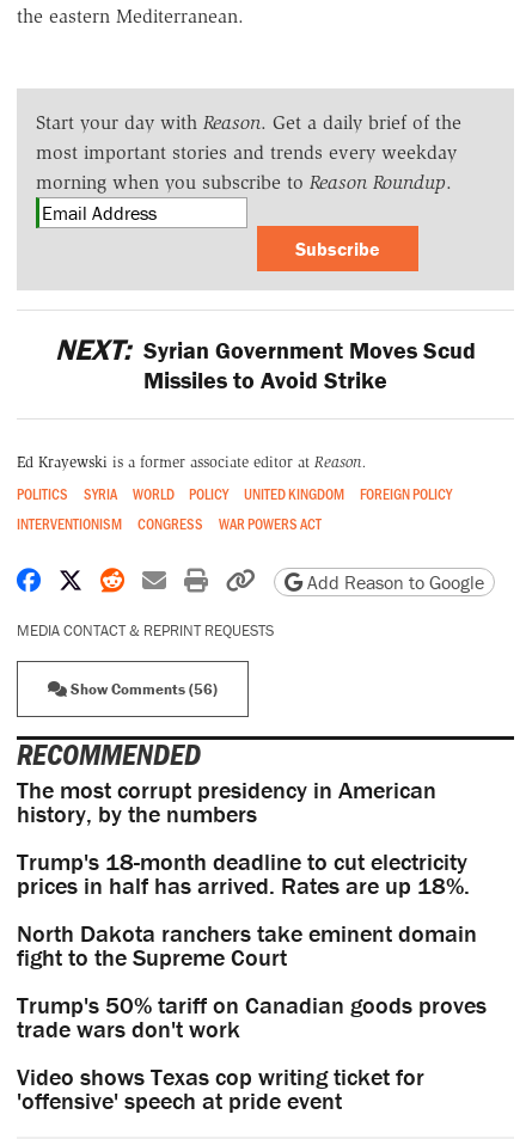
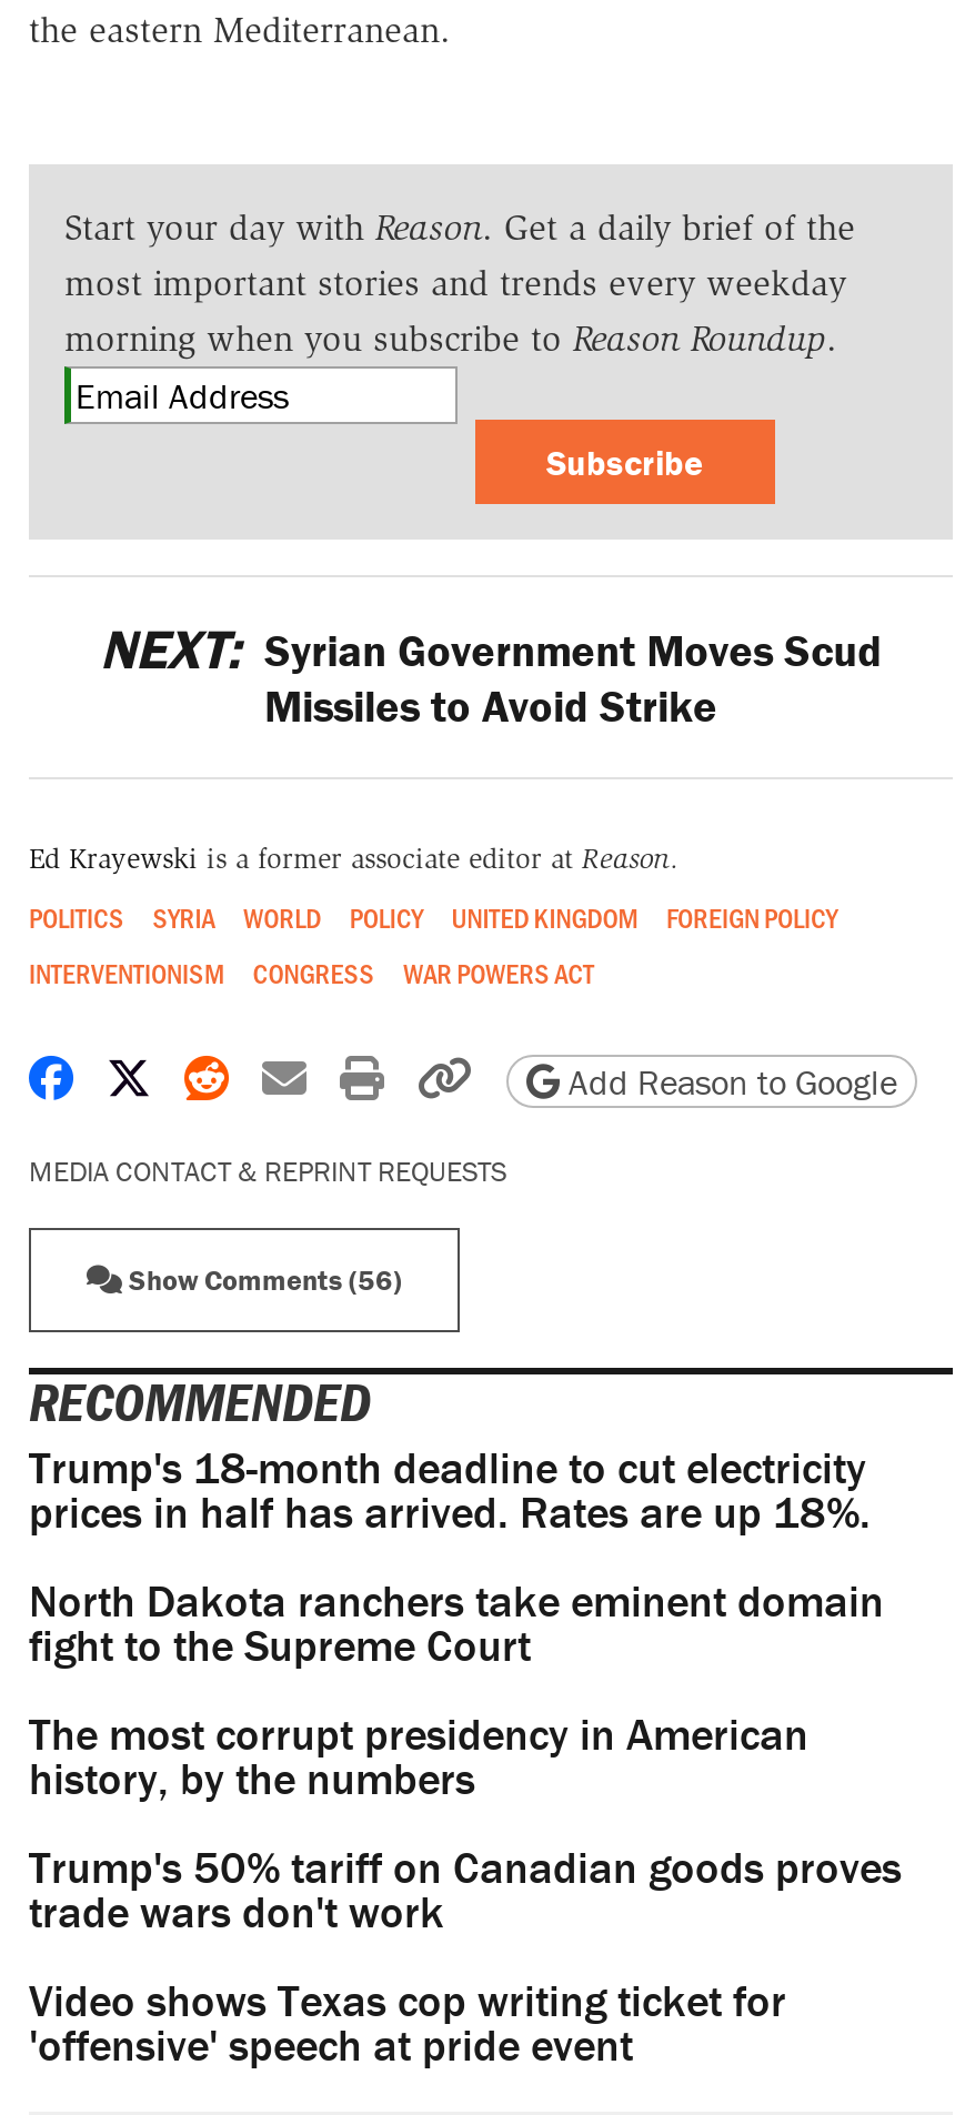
moved [17,775,436,828] -> [29,1706,808,1805]: The most corrupt presidency in American | history, by the numbers
moved [17,846,477,972] -> [29,1439,884,1672]: Trump's 18-month deadline to cut electricity | prices in half has arrived. Rates are up 18%. | North Dakota ranchers take eminent domain | fight to the Supreme Court

